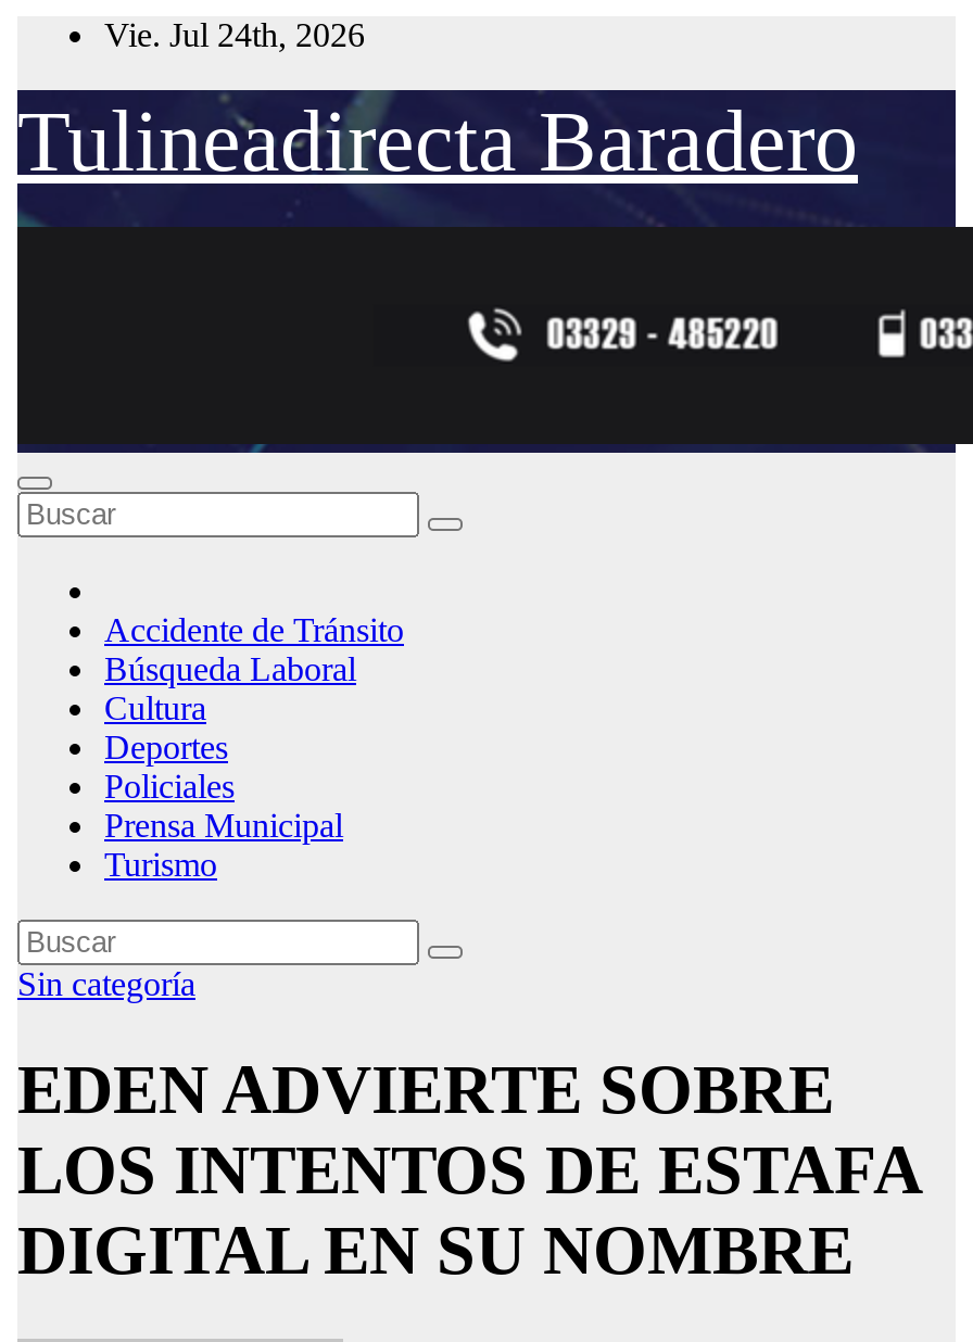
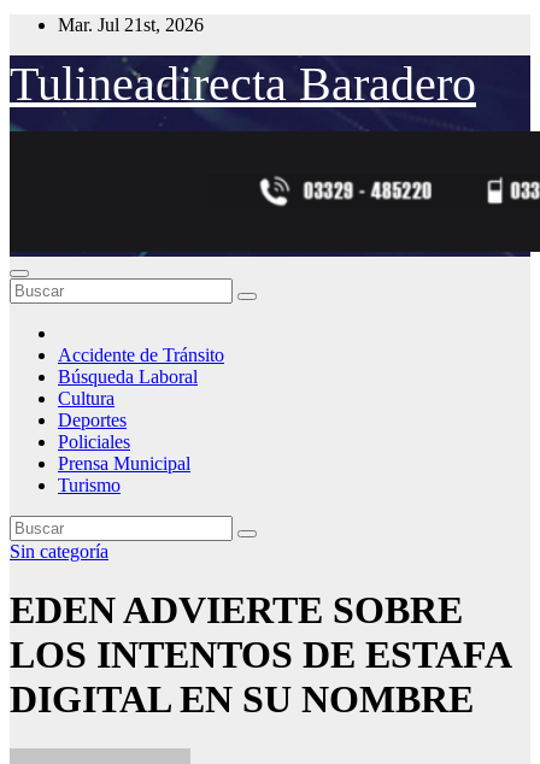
[104,16,365,53] Vie. Jul 24th, 2026 -> [58,14,204,35] Mar. Jul 21st, 2026

